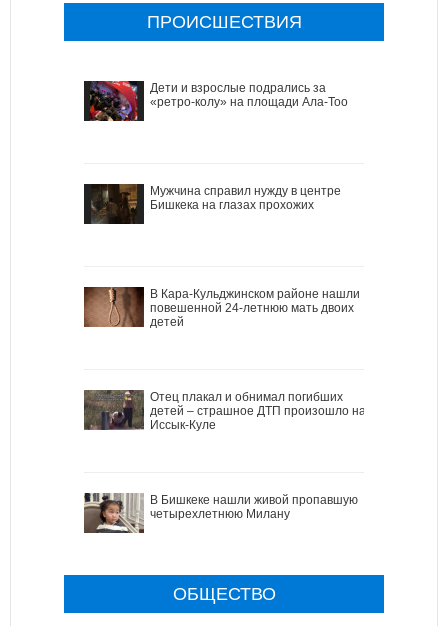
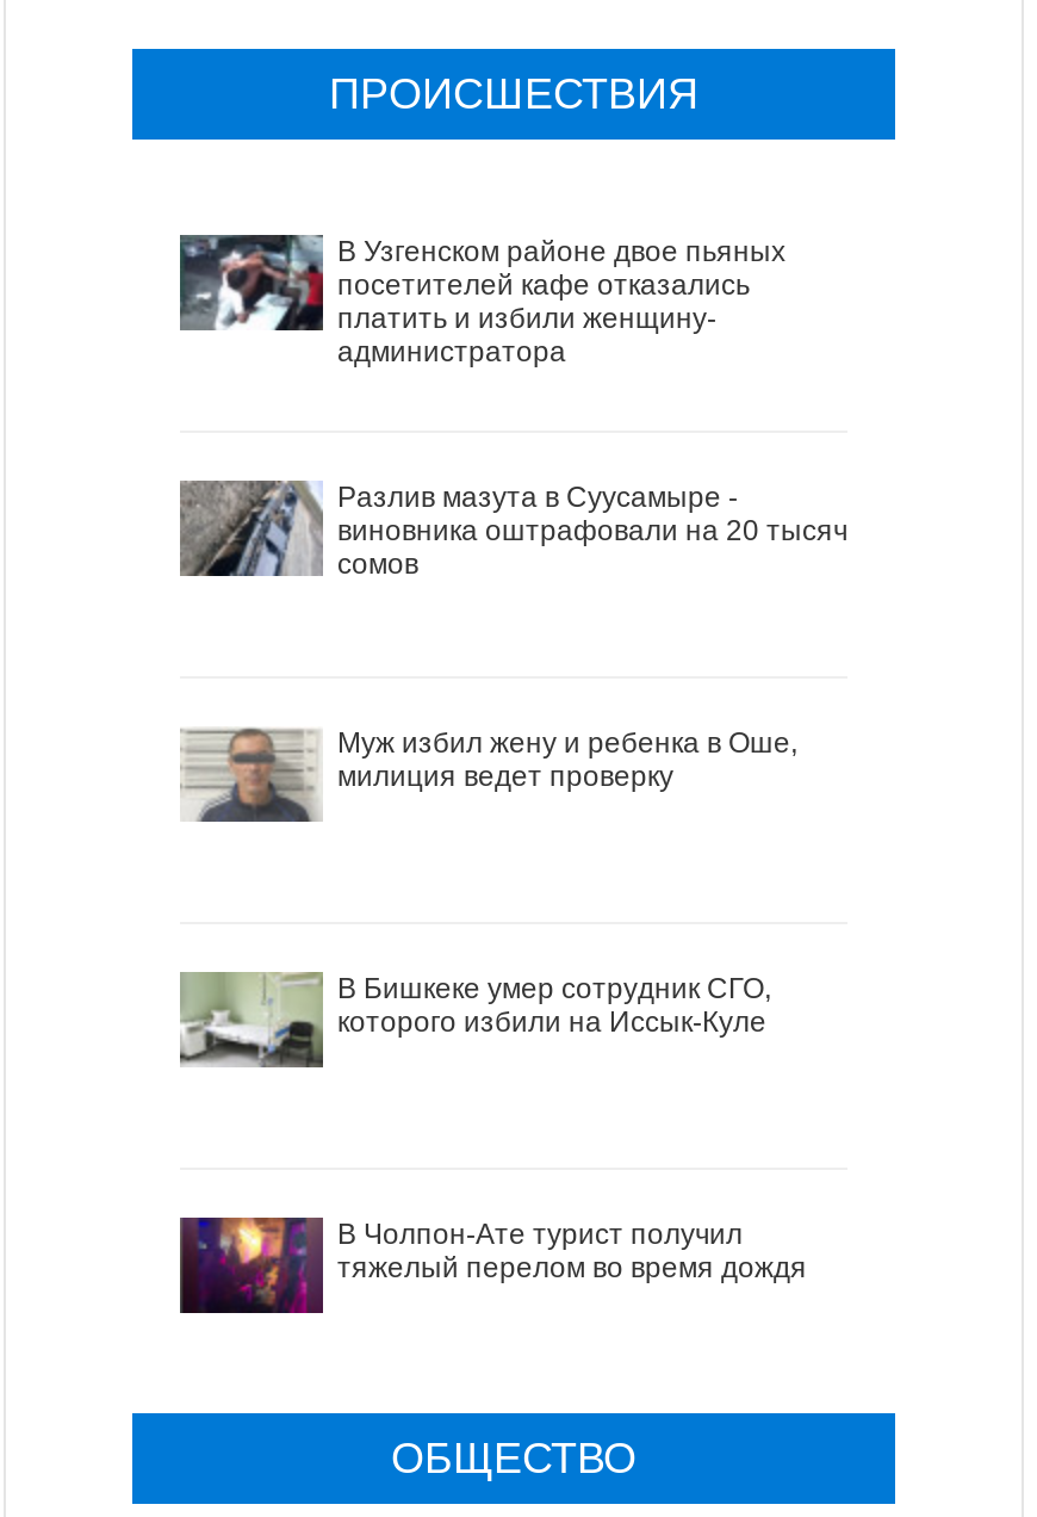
[84,80,348,122] [image] | Дети и взрослые подрались за | «ретро-колу» на площади Ала-Тоо -> [180,233,785,368] [image] | В Узгенском районе двое пьяных | посетителей кафе отказались | платить и избили женщину- | администратора
[84,184,341,225] [image] | Мужчина справил нужду в центре | Бишкека на глазах прохожих -> [180,480,847,580] [image] | Разлив мазута в Суусамыре - | виновника оштрафовали на 20 тысяч | сомов
[83,286,360,329] [image] | В Кара-Кульджинском районе нашли | повешенной 24-летнюю мать двоих | детей -> [180,726,797,824] [image] | Муж избил жену и ребенка в Оше, | милиция ведет проверку
[83,390,366,432] [image] | Отец плакал и обнимал погибших | детей – страшное ДТП произошло на | Иссык-Куле -> [180,972,771,1067] [image] | В Бишкеке умер сотрудник СГО, | которого избили на Иссык-Куле
[84,493,358,534] [image] | В Бишкеке нашли живой пропавшую | четырехлетнюю Милану -> [180,1217,807,1313] [image] | В Чолпон-Ате турист получил | тяжелый перелом во время дождя

